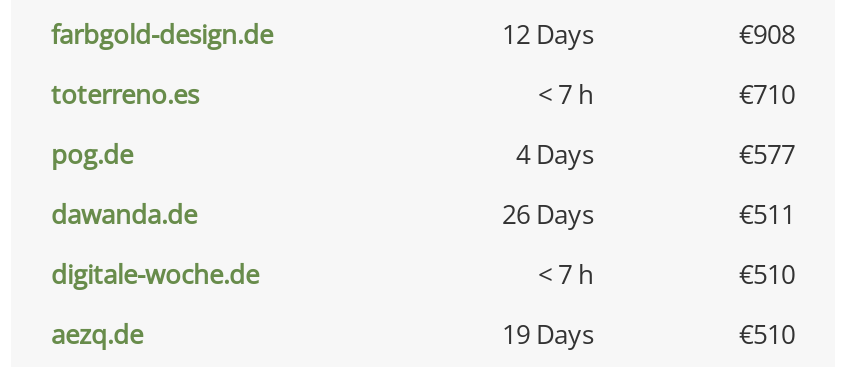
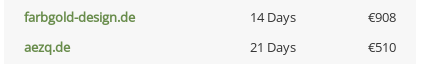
[502,16,594,52] 12 Days -> [249,8,295,26] 14 Days
[51,76,795,292] toterreno.es | < 7 h | €710 | pog.de | 4 Days | €577 | dawanda.de | 26 Days | €511 | digitale-woche.de | < 7 h | €510 -> none
[502,316,594,352] 19 Days -> [249,38,295,56] 21 Days

